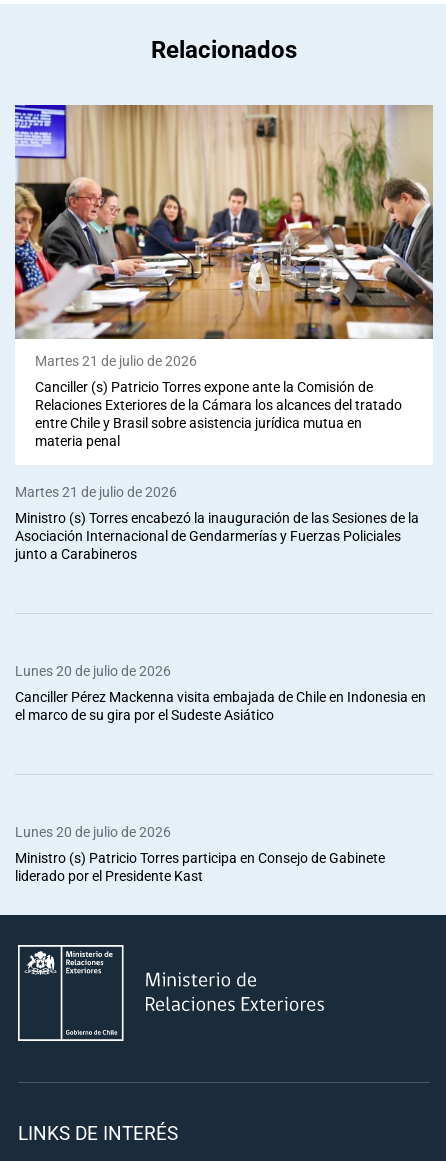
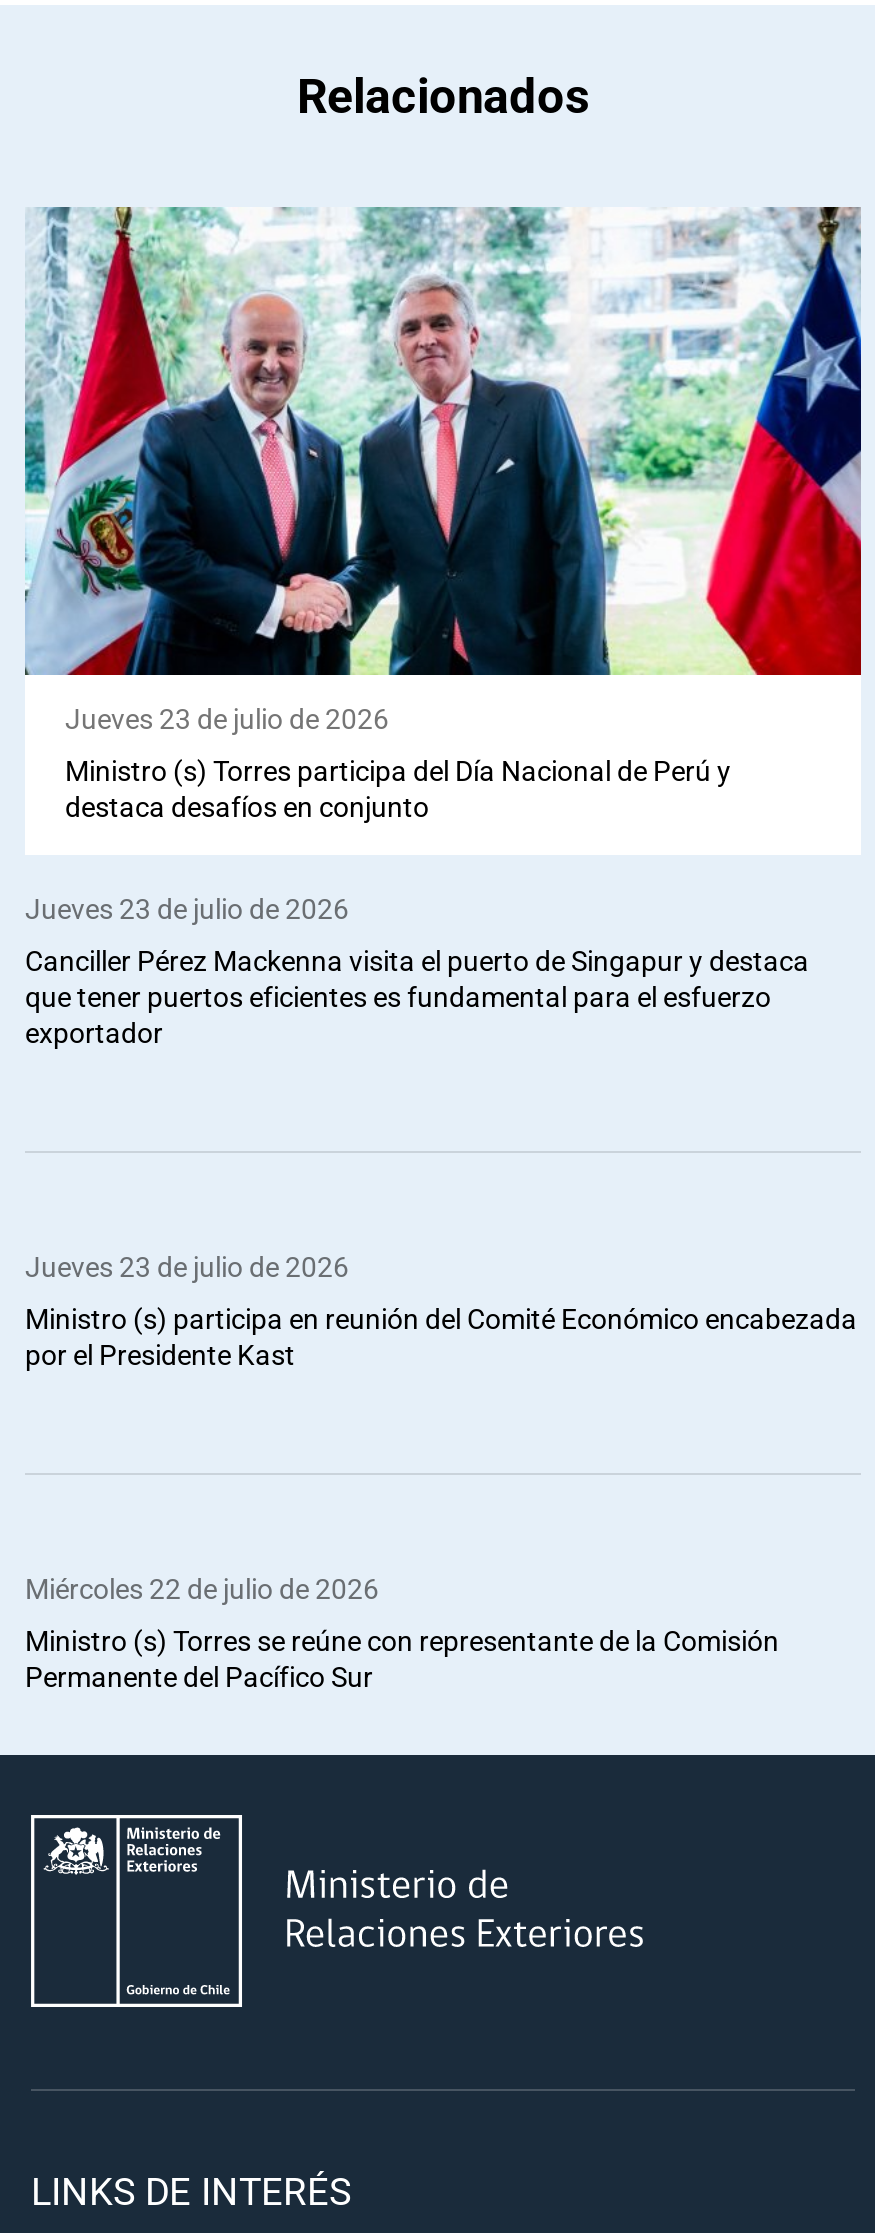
[14,104,434,450] [image] | Martes 21 de julio de 2026 | Canciller (s) Patricio Torres expone ante la Comisión de | Relaciones Exteriores de la Cámara los alcances del tratado | entre Chile y Brasil sobre asistencia jurídica mutua en | materia penal -> [23,205,863,825] [image] | Jueves 23 de julio de 2026 | Ministro (s) Torres participa del Día Nacional de Perú y | destaca desafíos en conjunto
[15,482,419,563] Martes 21 de julio de 2026 | Ministro (s) Torres encabezó la inauguración de las Sesiones de la | Asociación Internacional de Gendarmerías y Fuerzas Policiales | junto a Carabineros -> [25,889,809,1051] Jueves 23 de julio de 2026 | Canciller Pérez Mackenna visita el puerto de Singapur y destaca | que tener puertos eficientes es fundamental para el esfuerzo | exportador
[15,661,426,724] Lunes 20 de julio de 2026 | Canciller Pérez Mackenna visita embajada de Chile en Indonesia en | el marco de su gira por el Sudeste Asiático -> [25,1247,857,1373] Jueves 23 de julio de 2026 | Ministro (s) participa en reunión del Comité Económico encabezada | por el Presidente Kast
[15,822,385,885] Lunes 20 de julio de 2026 | Ministro (s) Patricio Torres participa en Consejo de Gabinete | liderado por el Presidente Kast -> [25,1569,779,1695] Miércoles 22 de julio de 2026 | Ministro (s) Torres se reúne con representante de la Comisión | Permanente del Pacífico Sur

